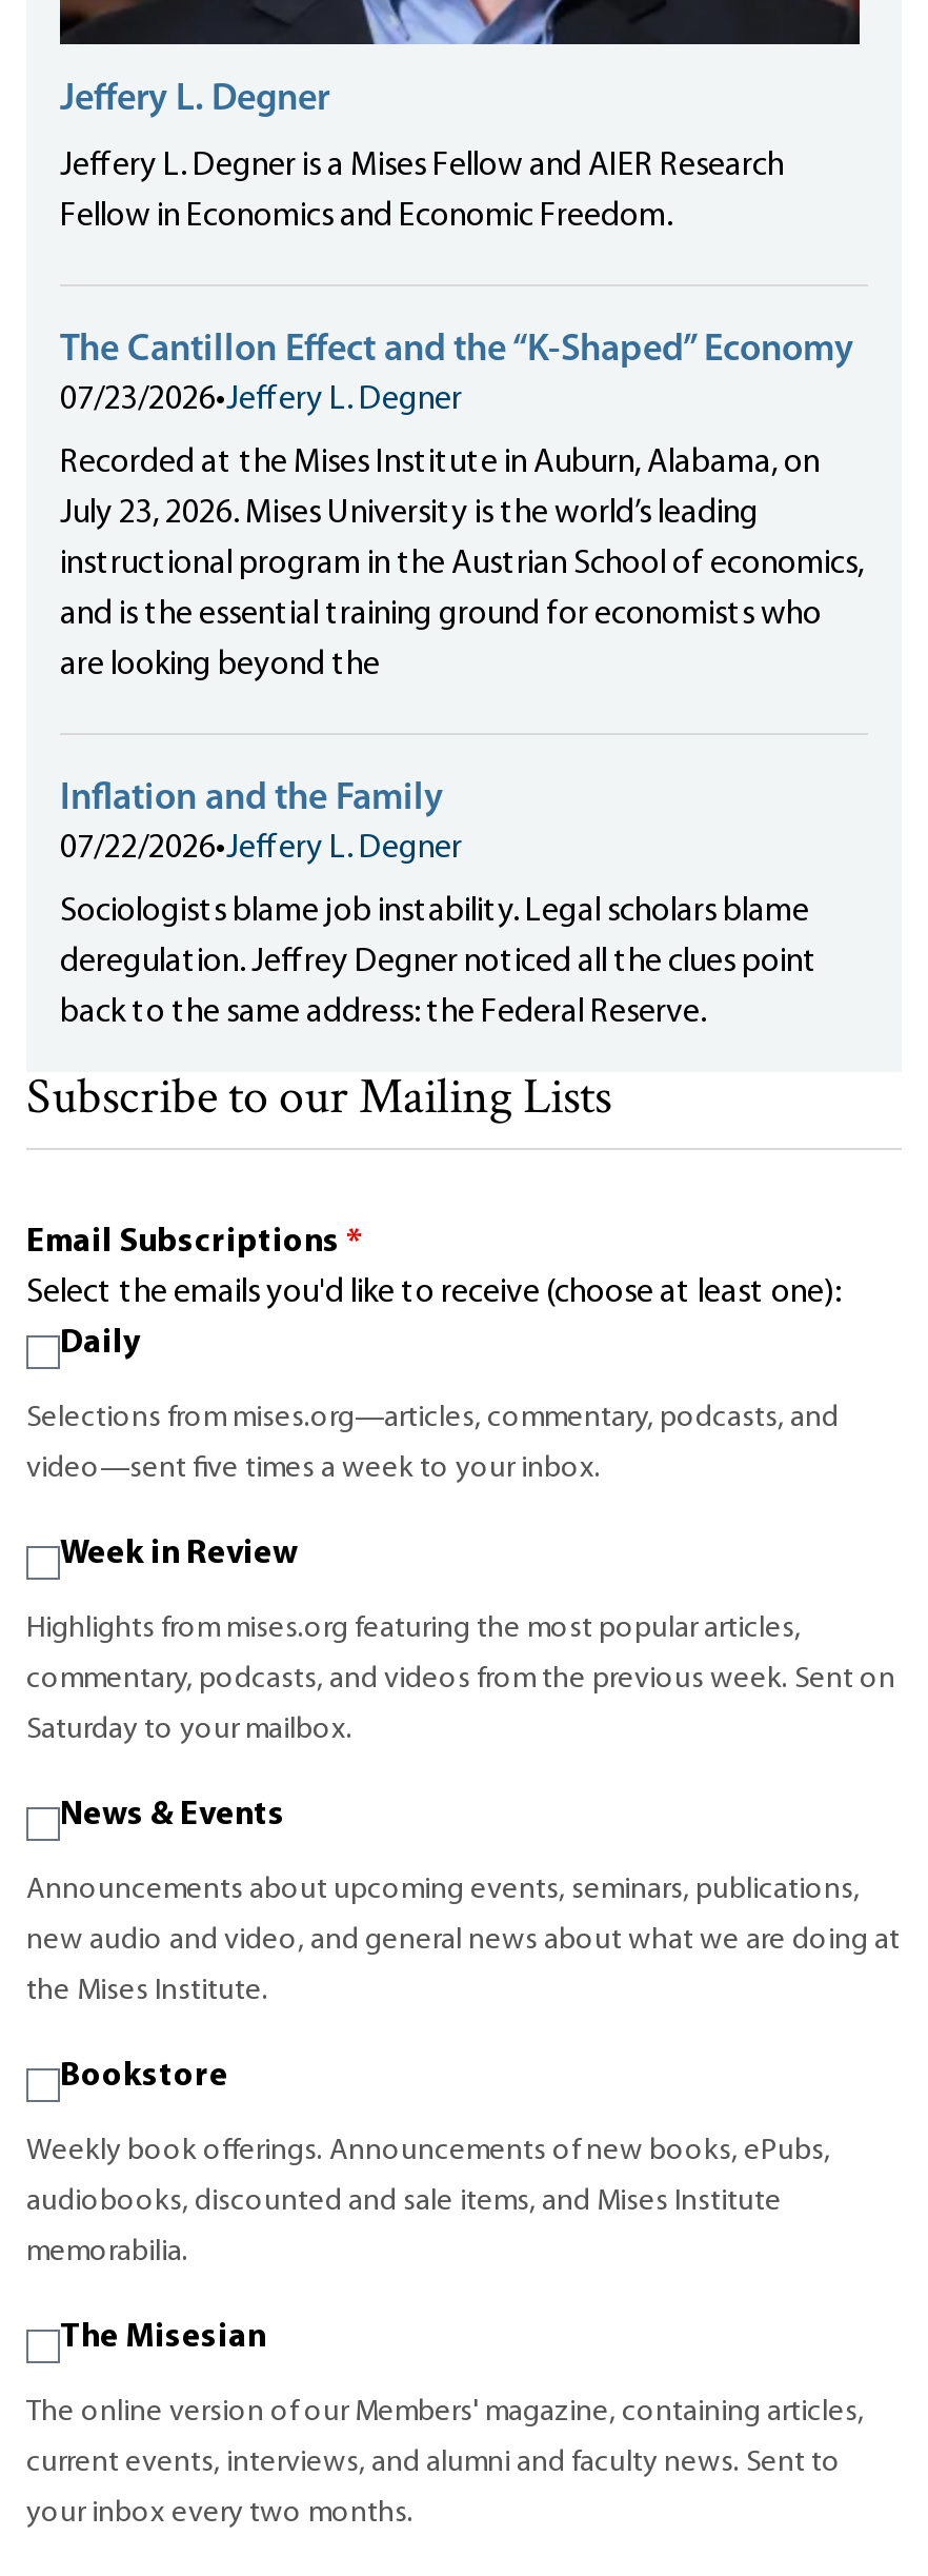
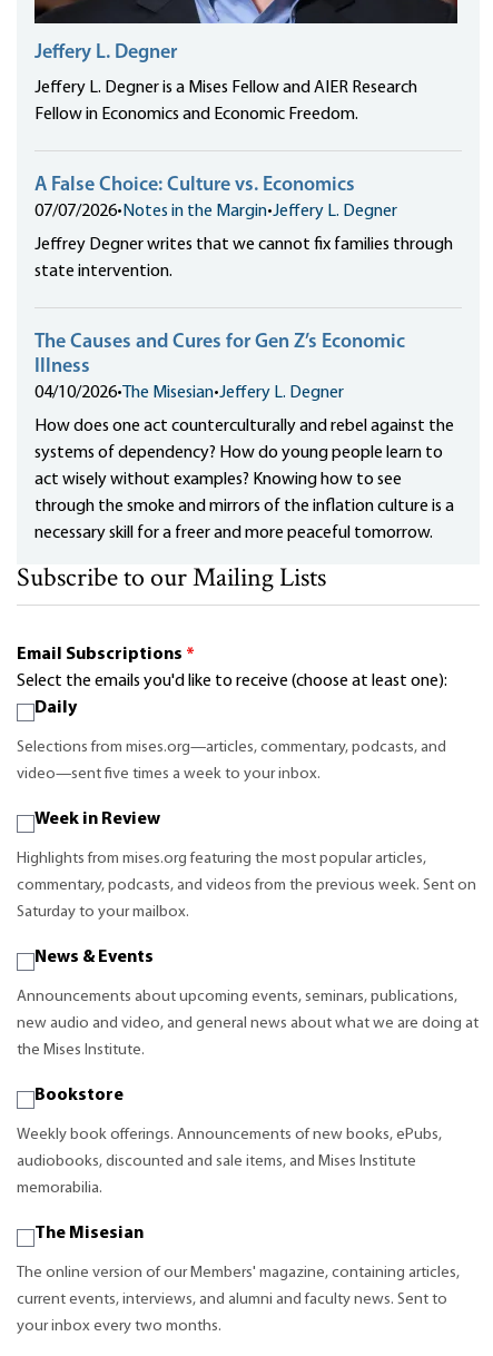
[60,331,864,1030] The Cantillon Effect and the “K-Shaped” Economy | 07/23/2026•Jeffery L. Degner | Recorded at the Mises Institute in Auburn, Alabama, on | July 23, 2026. Mises University is the world’s leading | instructional program in the Austrian School of economics, | and is the essential training ground for economists who | are looking beyond the | Inflation and the Family | 07/22/2026•Jeffery L. Degner | Sociologists blame job instability. Legal scholars blame | deregulation. Jeffrey Degner noticed all the clues point | back to the same address: the Federal Reserve. -> [34,175,454,542] A False Choice: Culture vs. Economics | 07/07/2026• Notes in the Margin•Jeffery L. Degner | Jeffrey Degner writes that we cannot fix families through | state intervention. | The Causes and Cures for Gen Z’s Economic | Illness | 04/10/2026•The Misesian•Jeffery L. Degner | How does one act counterculturally and rebel against the | systems of dependency? How do young people learn to | act wisely without examples? Knowing how to see | through the smoke and mirrors of the inflation culture is a | necessary skill for a freer and more peaceful tomorrow.

